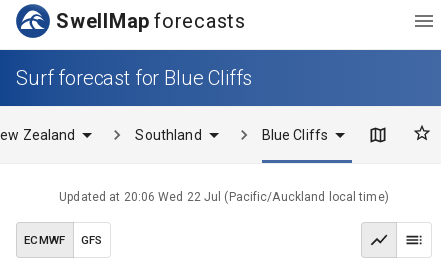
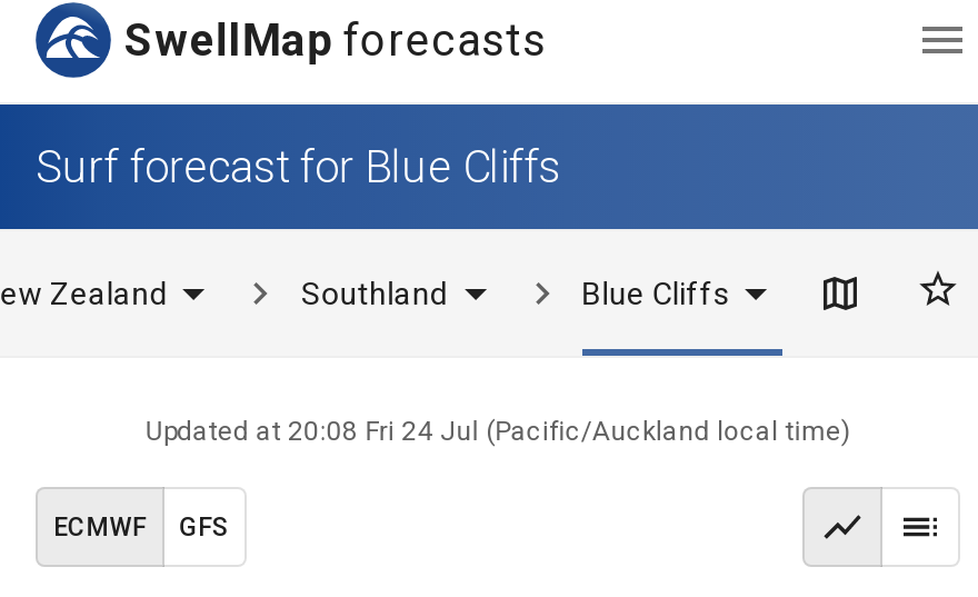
[59,190,389,204] Updated at 20:06 Wed 22 Jul (Pacific/Auckland local time) -> [145,416,851,447] Updated at 20:08 Fri 24 Jul (Pacific/Auckland local time)

